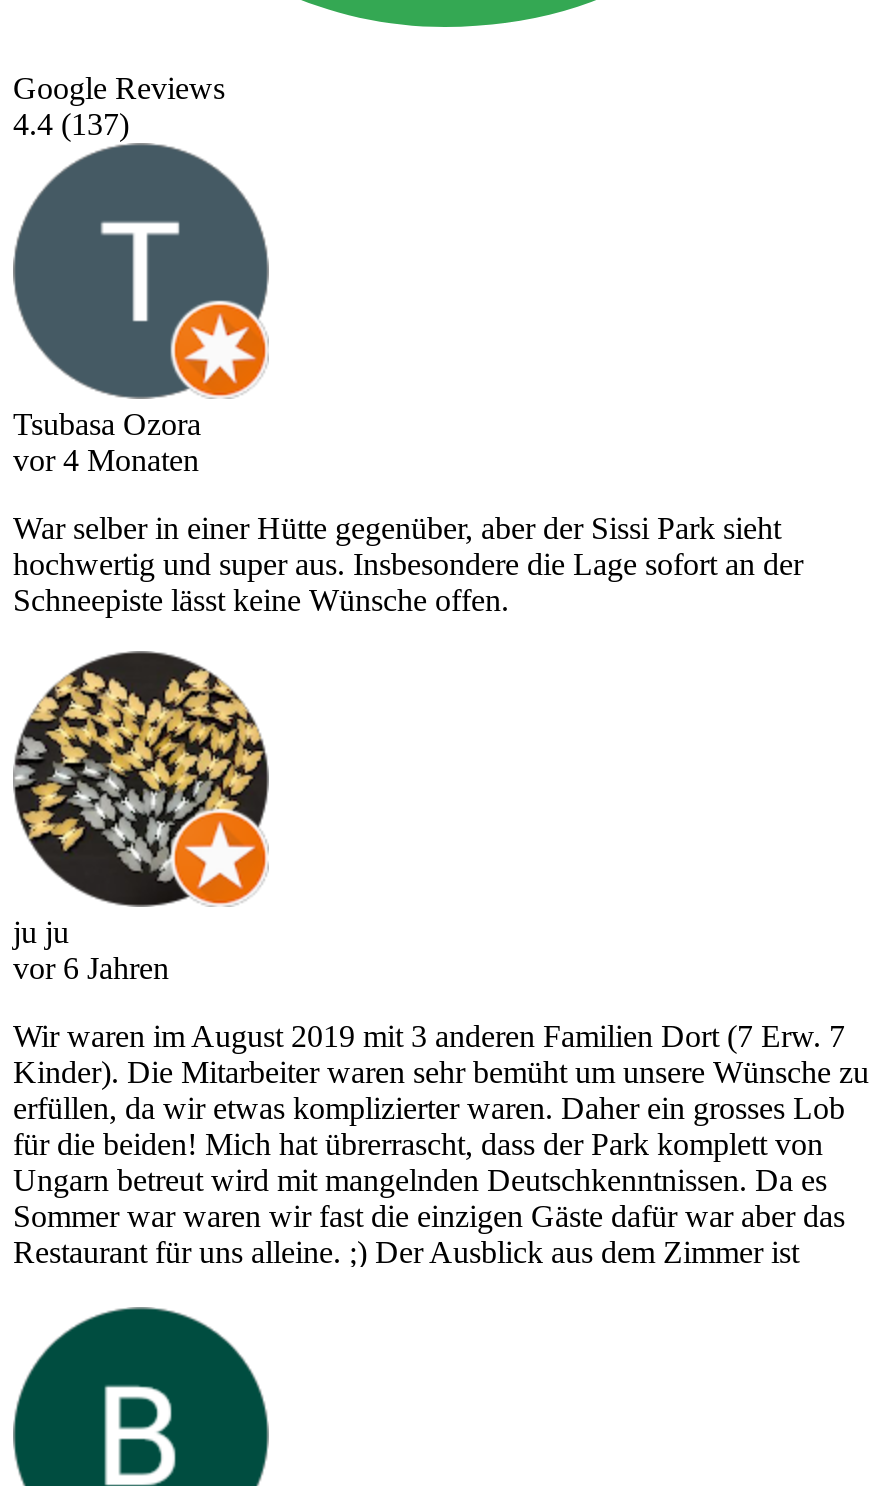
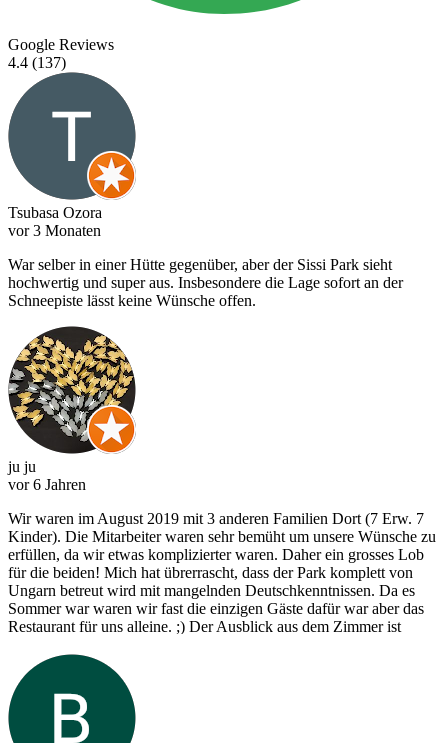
[13,444,199,478] vor 4 Monaten -> [8,222,101,239] vor 3 Monaten

